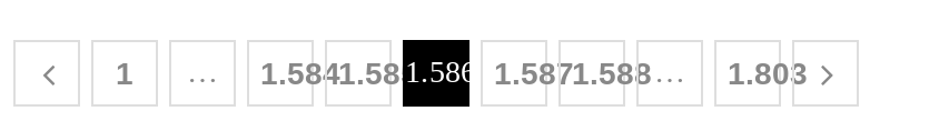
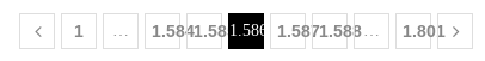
[728,56,808,91] 1.803 -> [403,22,446,41] 1.801

